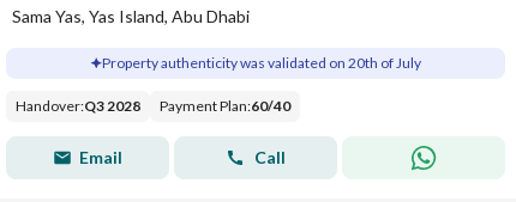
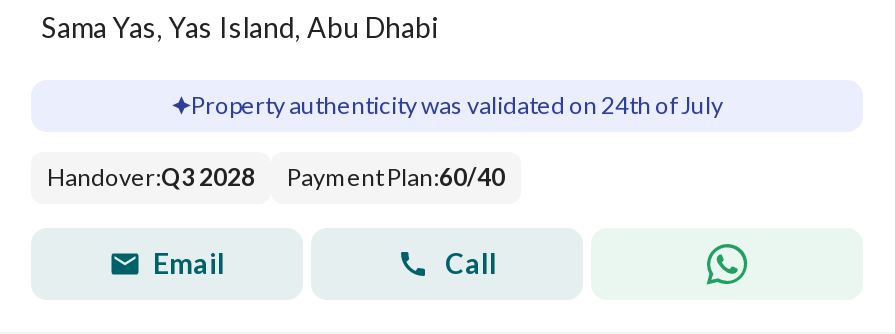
[102,54,421,72] Property authenticity was validated on 20th of July -> [191,90,723,120] Property authenticity was validated on 24th of July

